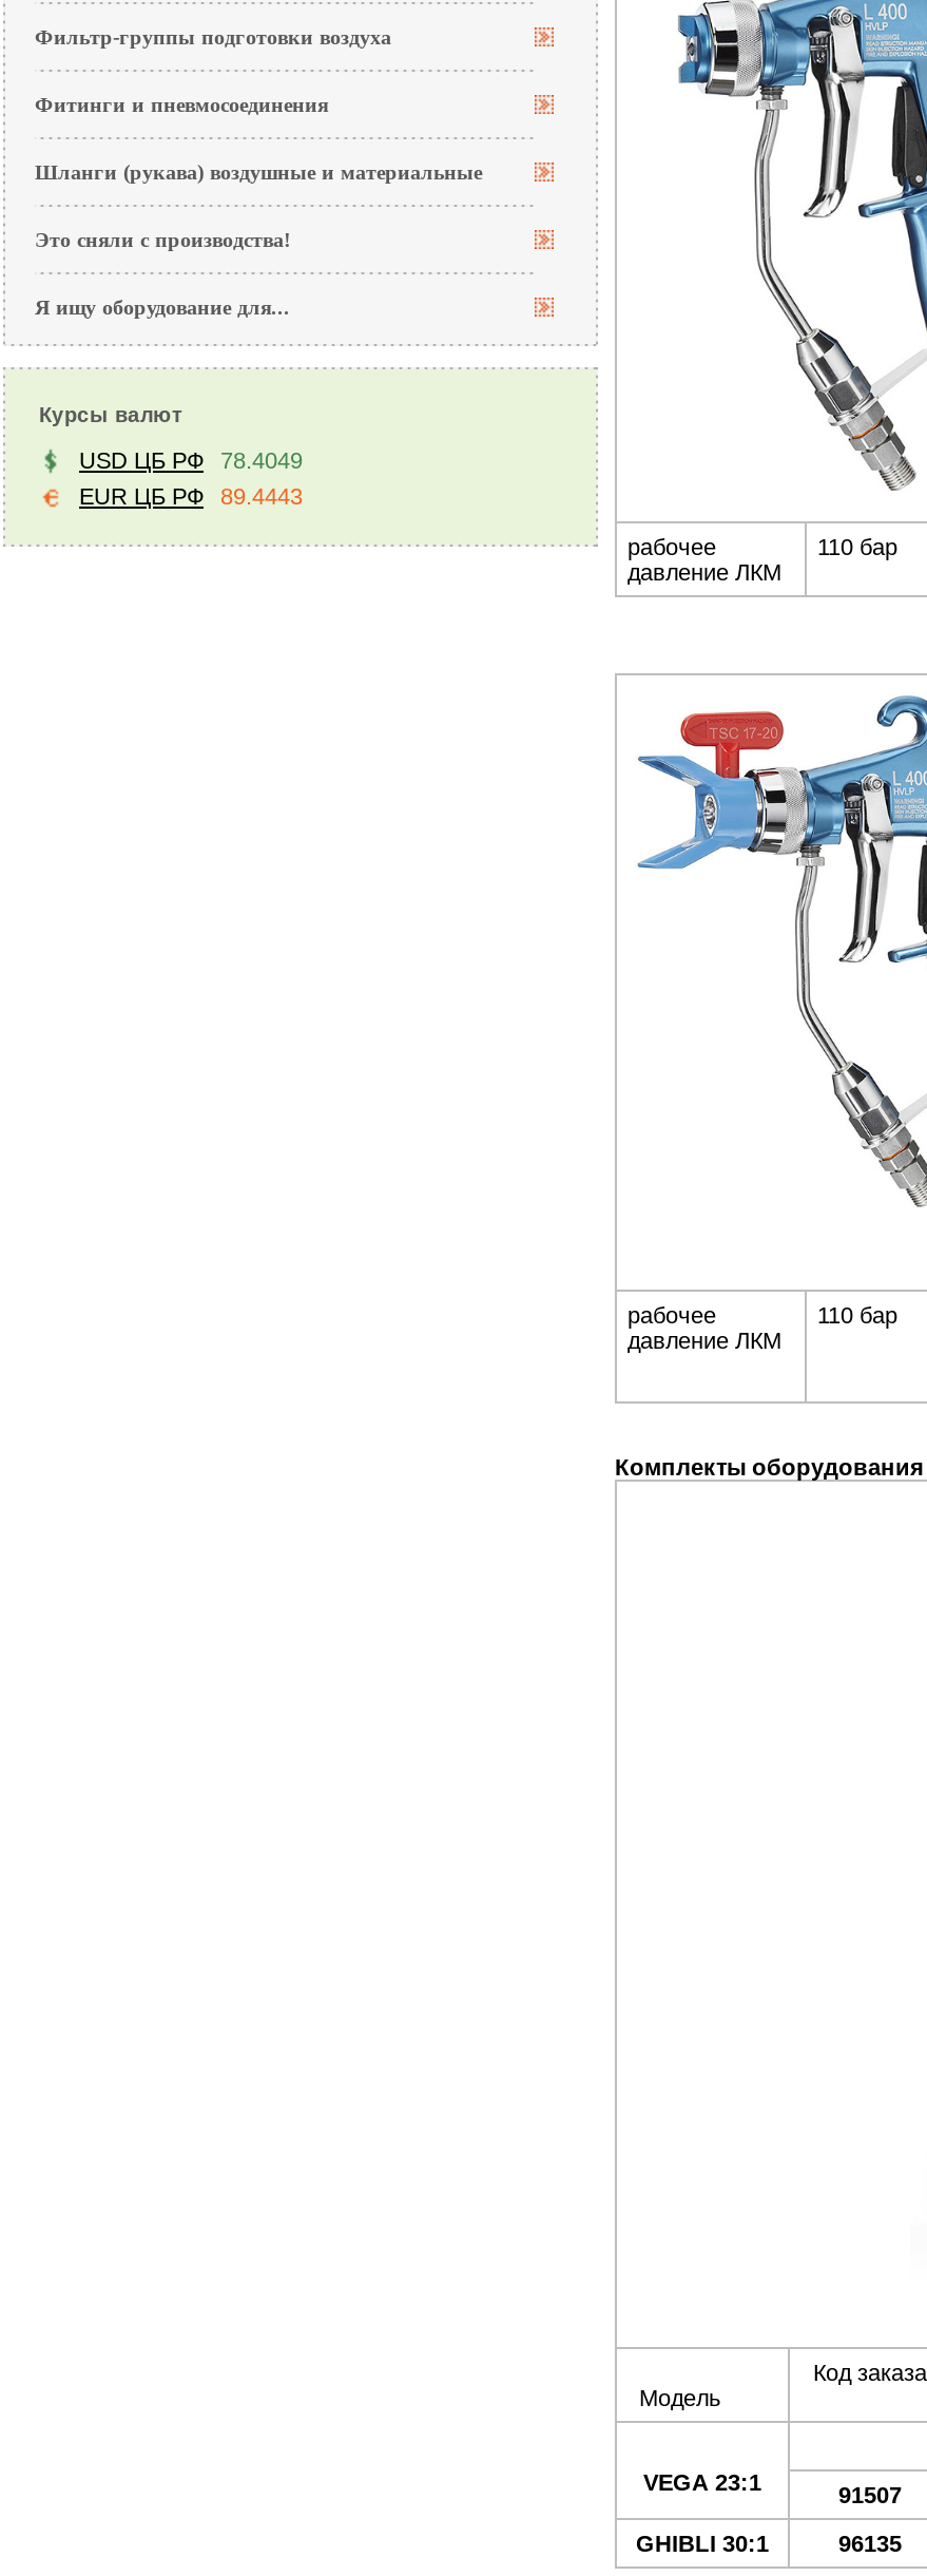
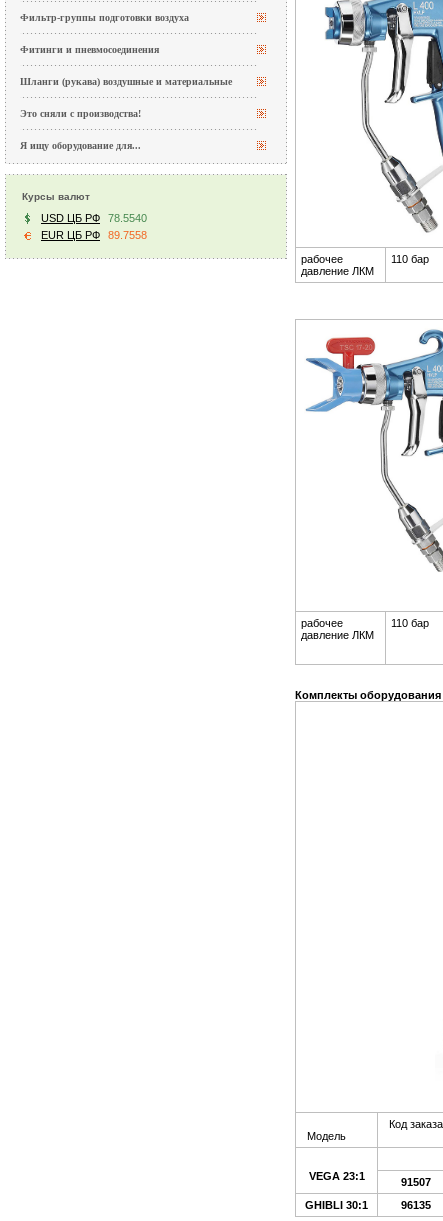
[79,447,303,473] USD ЦБ РФ 78.4049 -> [41,212,147,224] USD ЦБ РФ 78.5540
[79,483,303,509] EUR ЦБ РФ 89.4443 -> [41,229,147,241] EUR ЦБ РФ 89.7558

